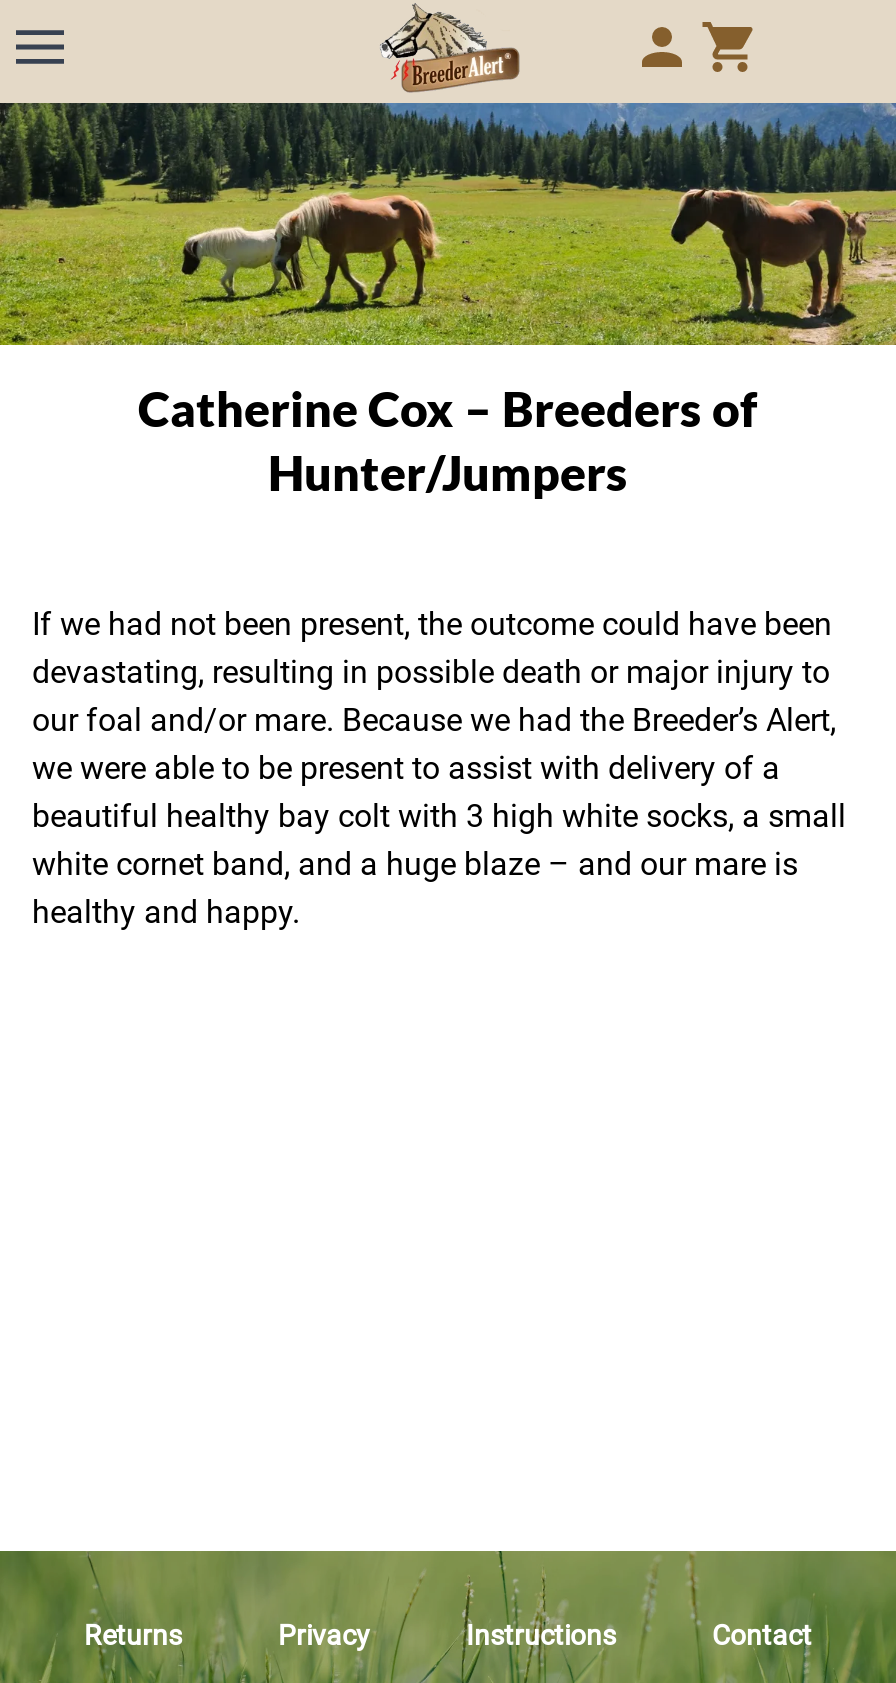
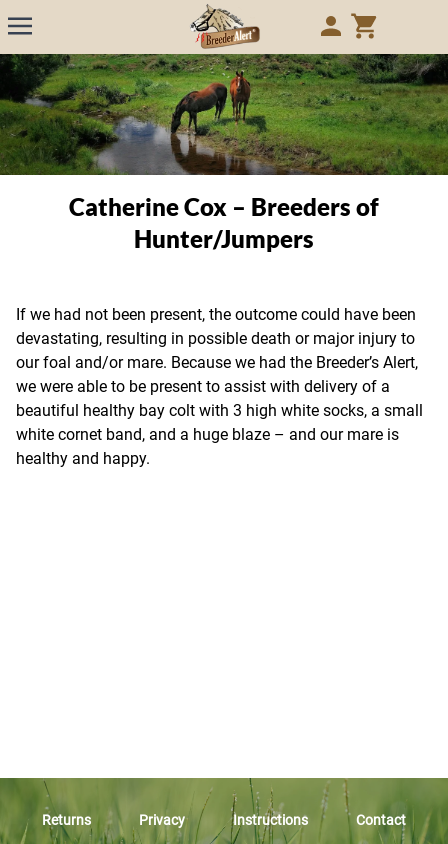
[6,101,890,347] [image] -> [3,53,445,176] [image]

